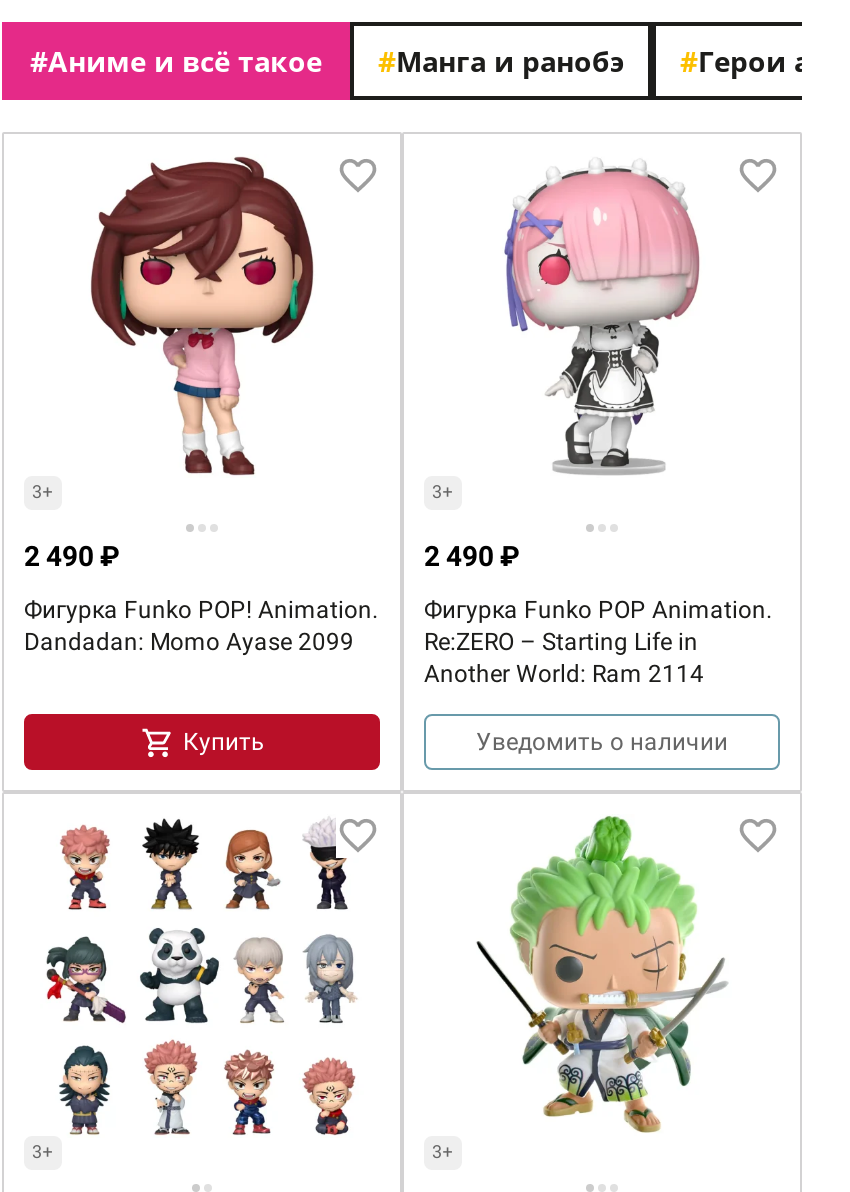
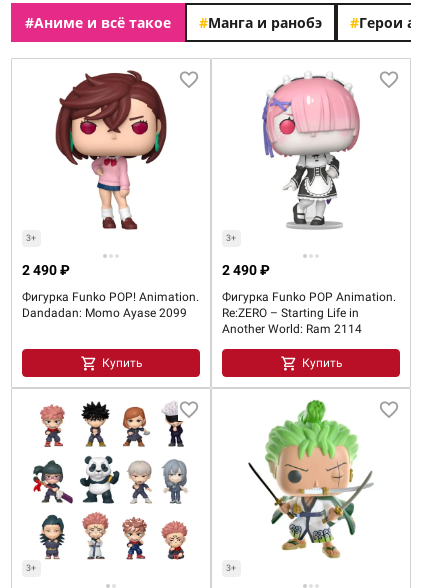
[476,728,728,756] Уведомить о наличии -> [301,356,342,370] Купить

